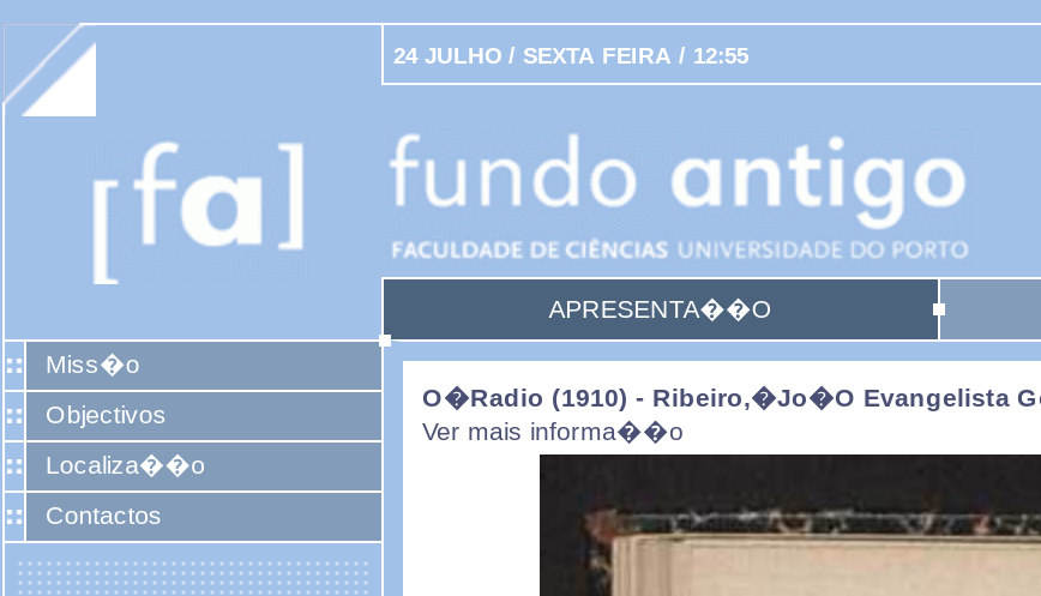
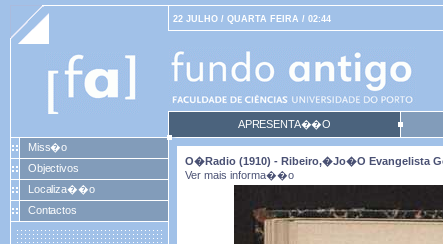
[393,44,748,68] 24 JULHO / SEXTA FEIRA / 12:55 -> [173,14,331,24] 22 JULHO / QUARTA FEIRA / 02:44

